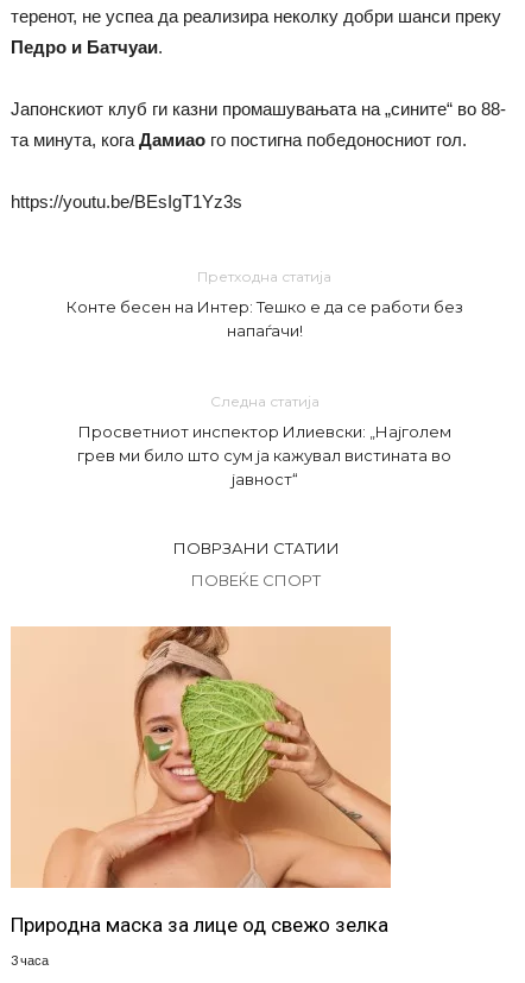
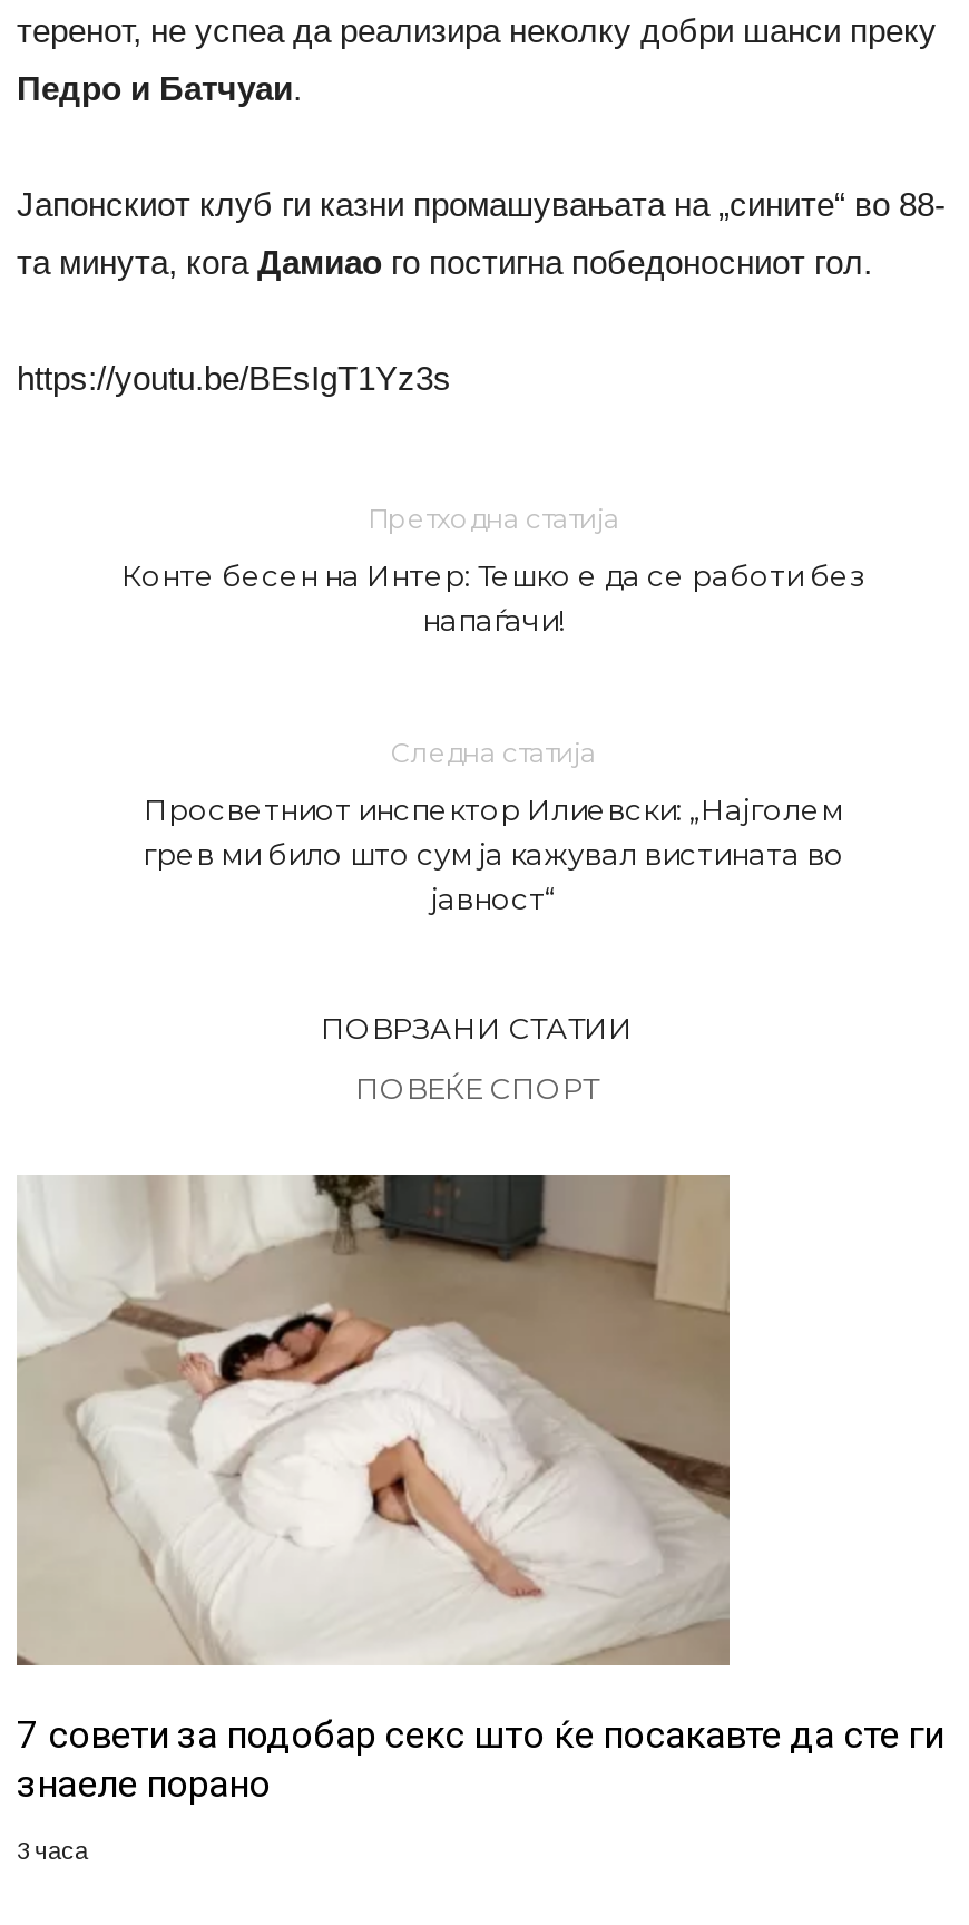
[11,625,392,937] [image] | Природна маска за лице од свежо зелка -> [14,1173,943,1806] [image] | 7 совети за подобар секс што ќе посакавте да сте ги | знаеле порано

